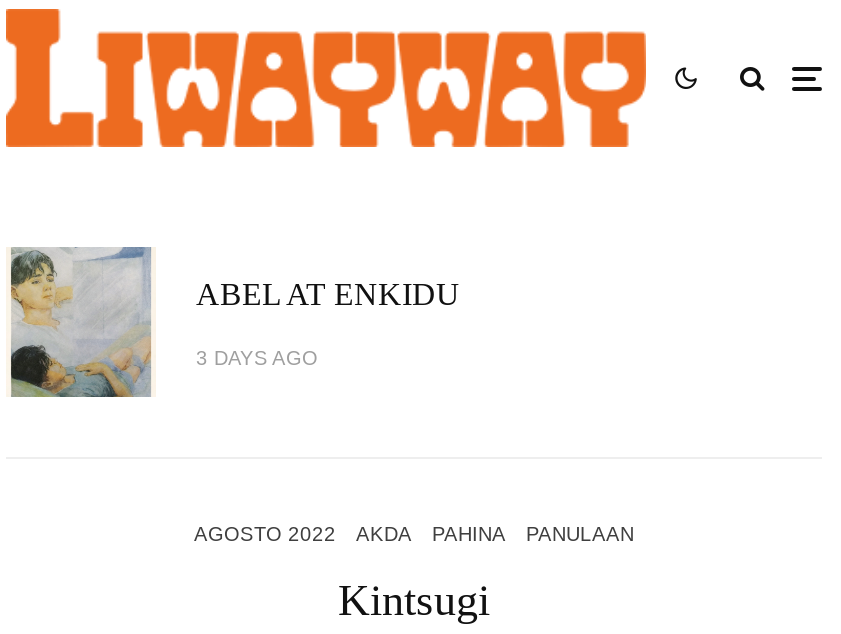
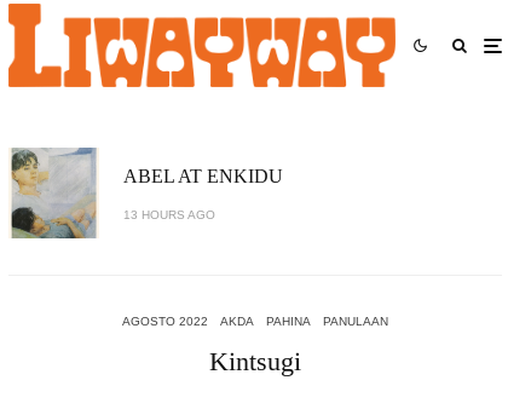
[196,346,318,368] 3 DAYS AGO -> [123,208,215,221] 13 HOURS AGO

